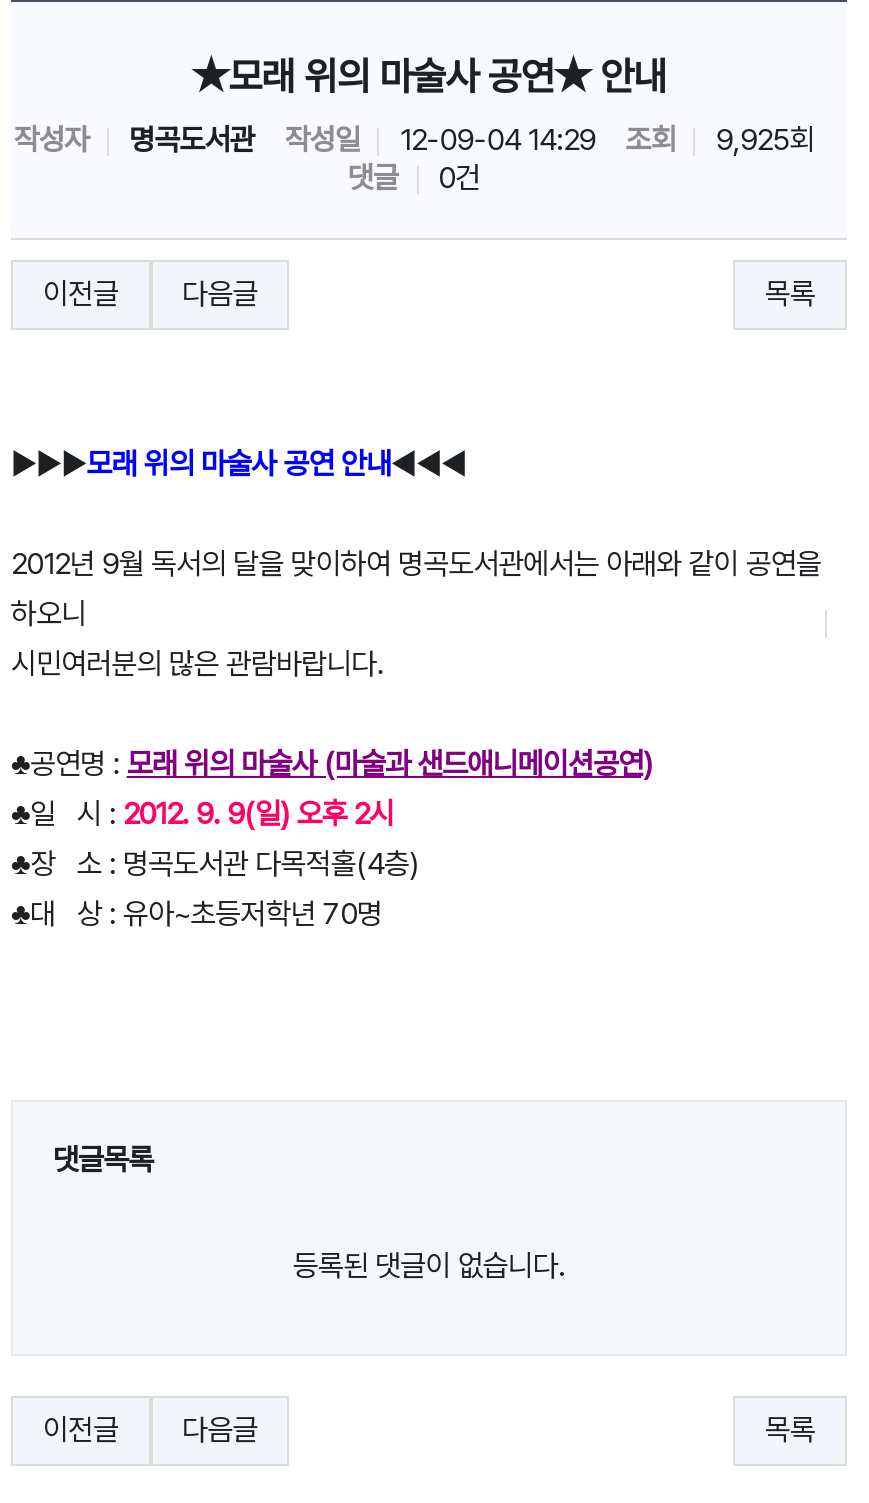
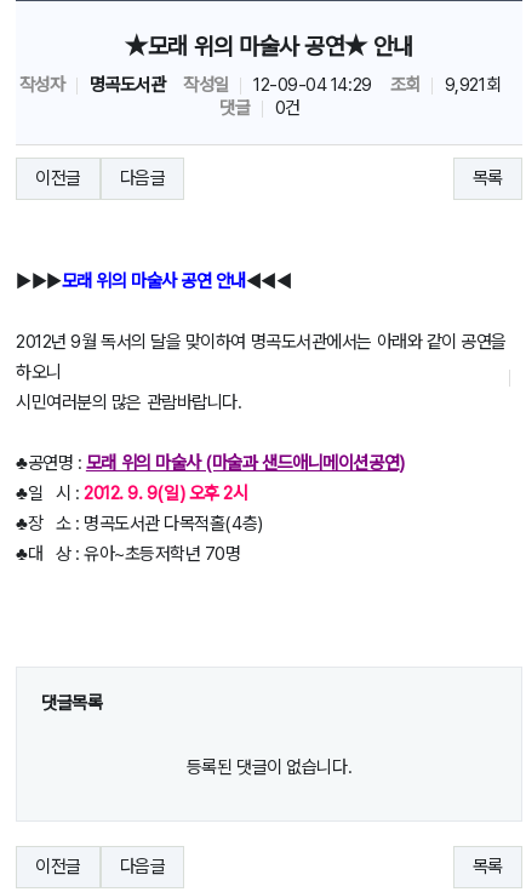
[14,122,814,158] 작성자 명곡도서관 작성일 12-09-04 14:29 조회 9,925회 -> [19,74,501,96] 작성자 명곡도서관 작성일 12-09-04 14:29 조회 9,921회

